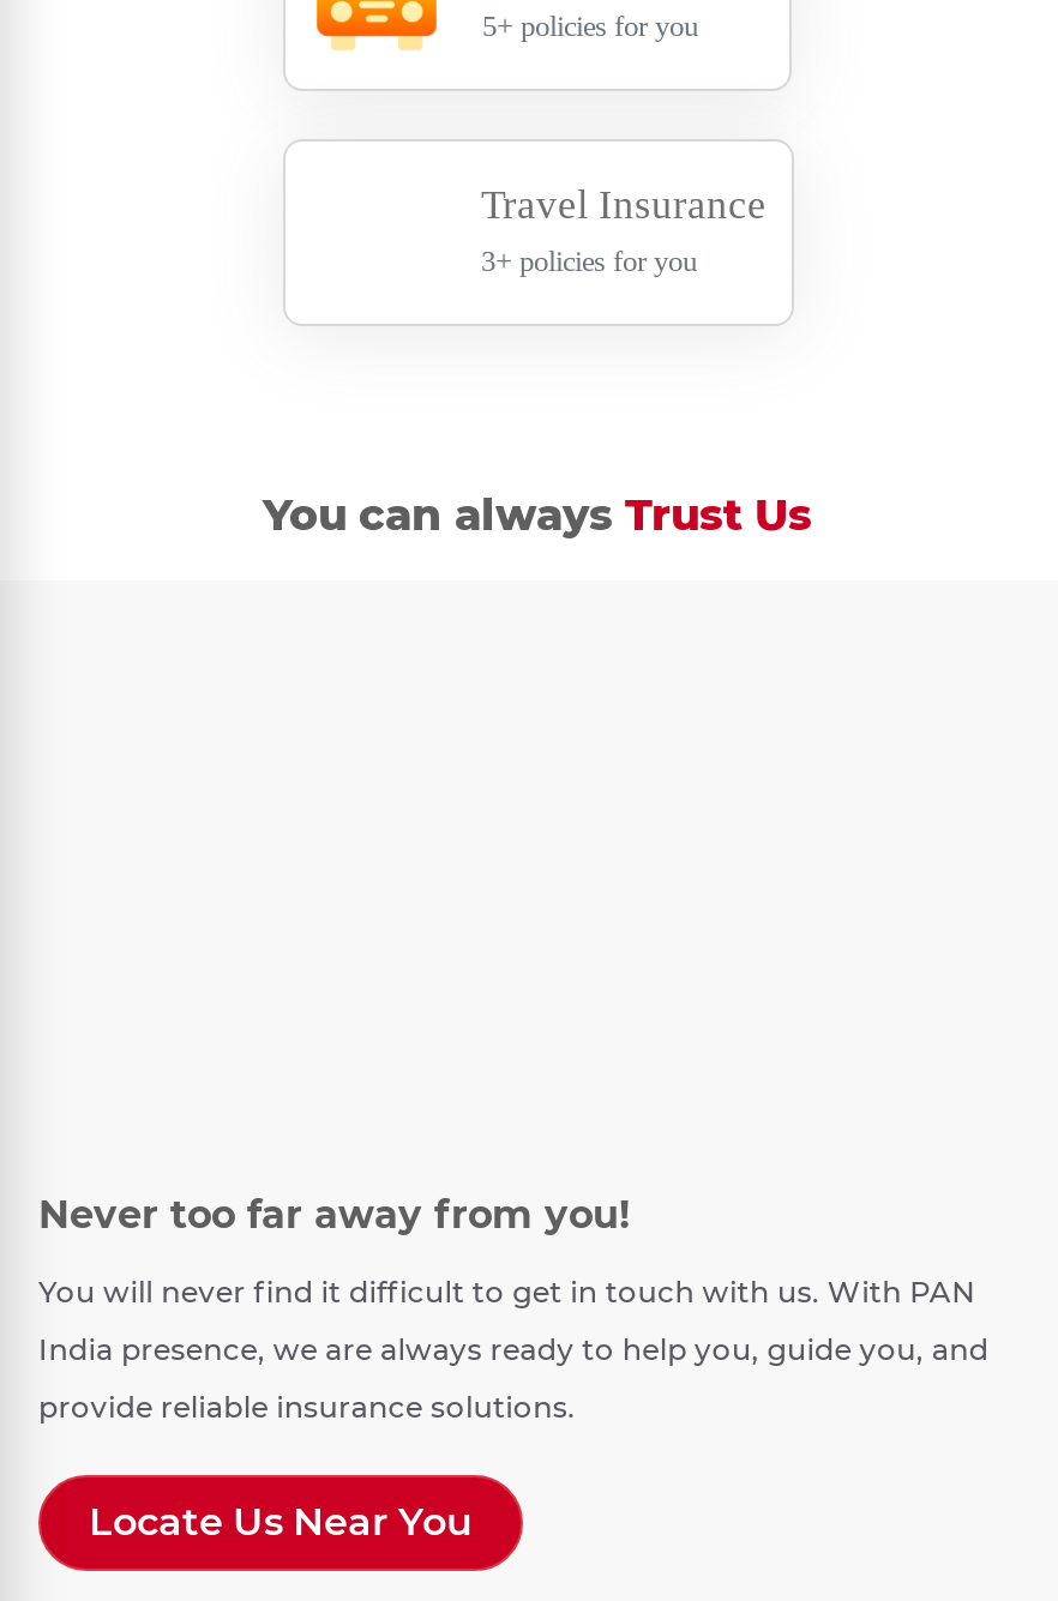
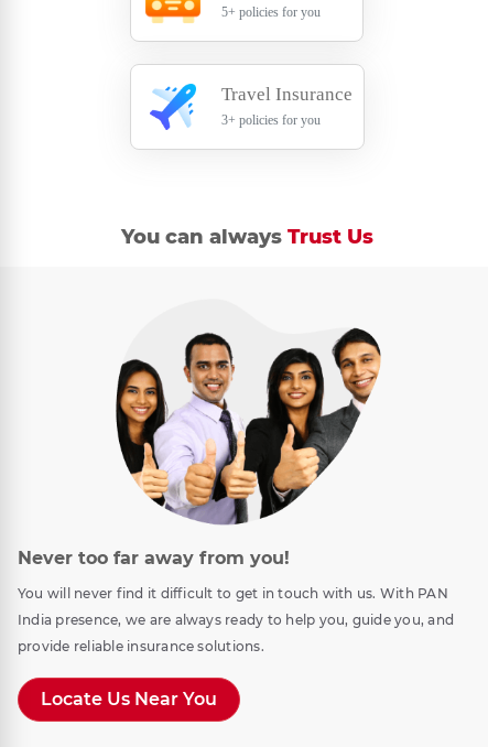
none -> [149,83,197,131] [image]
none -> [115,327,381,526] [image]

